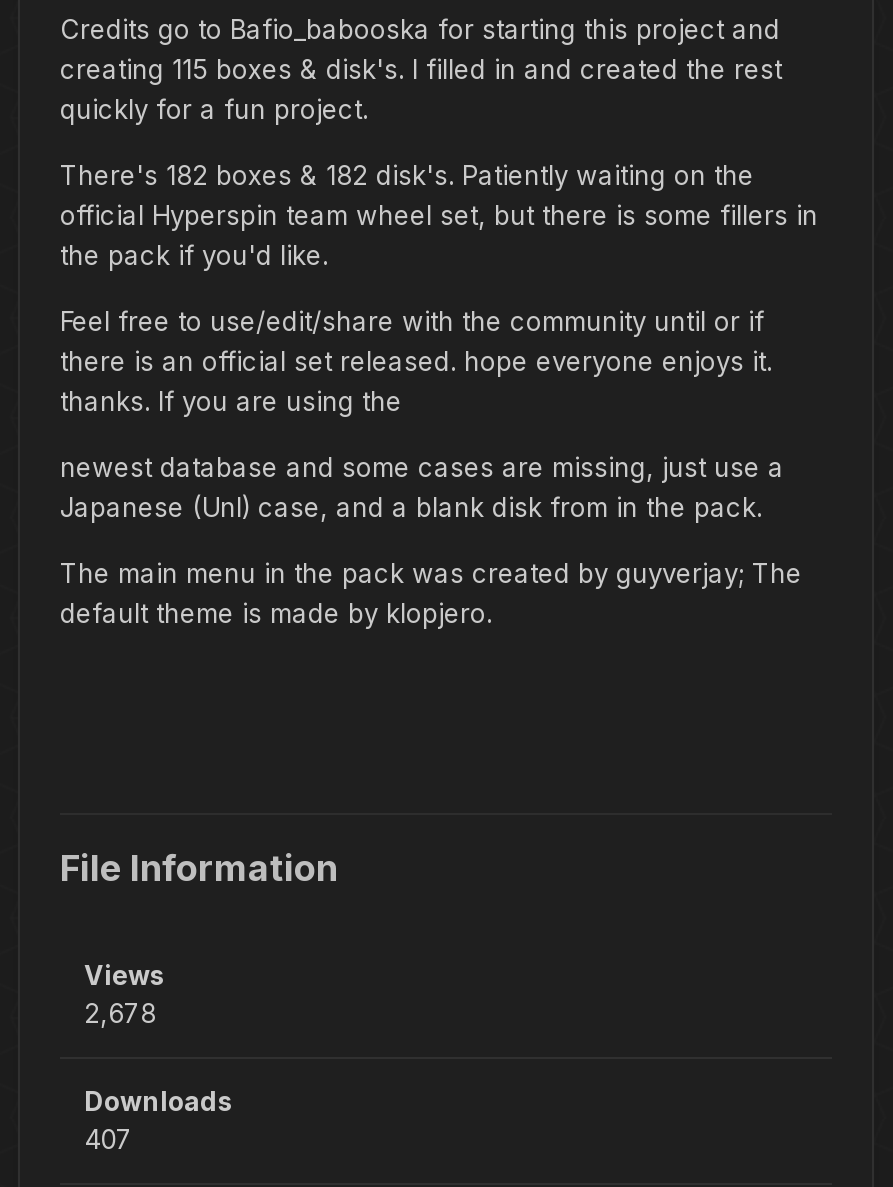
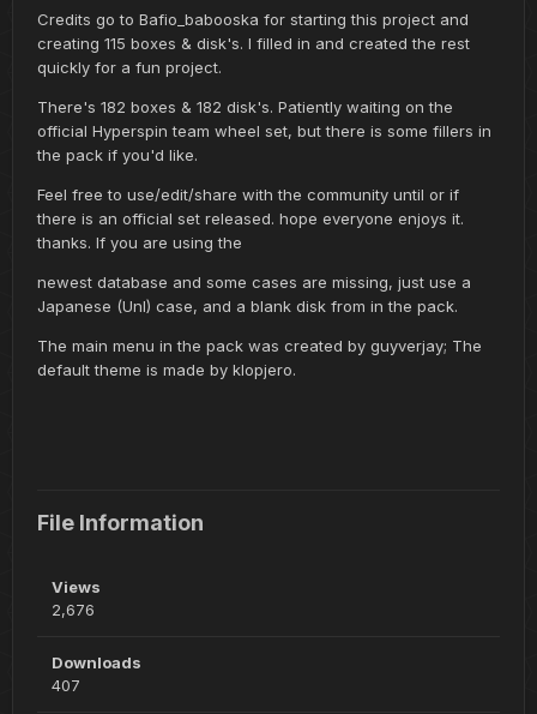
[84,998,156,1030] 2,678 -> [52,600,95,620] 2,676

